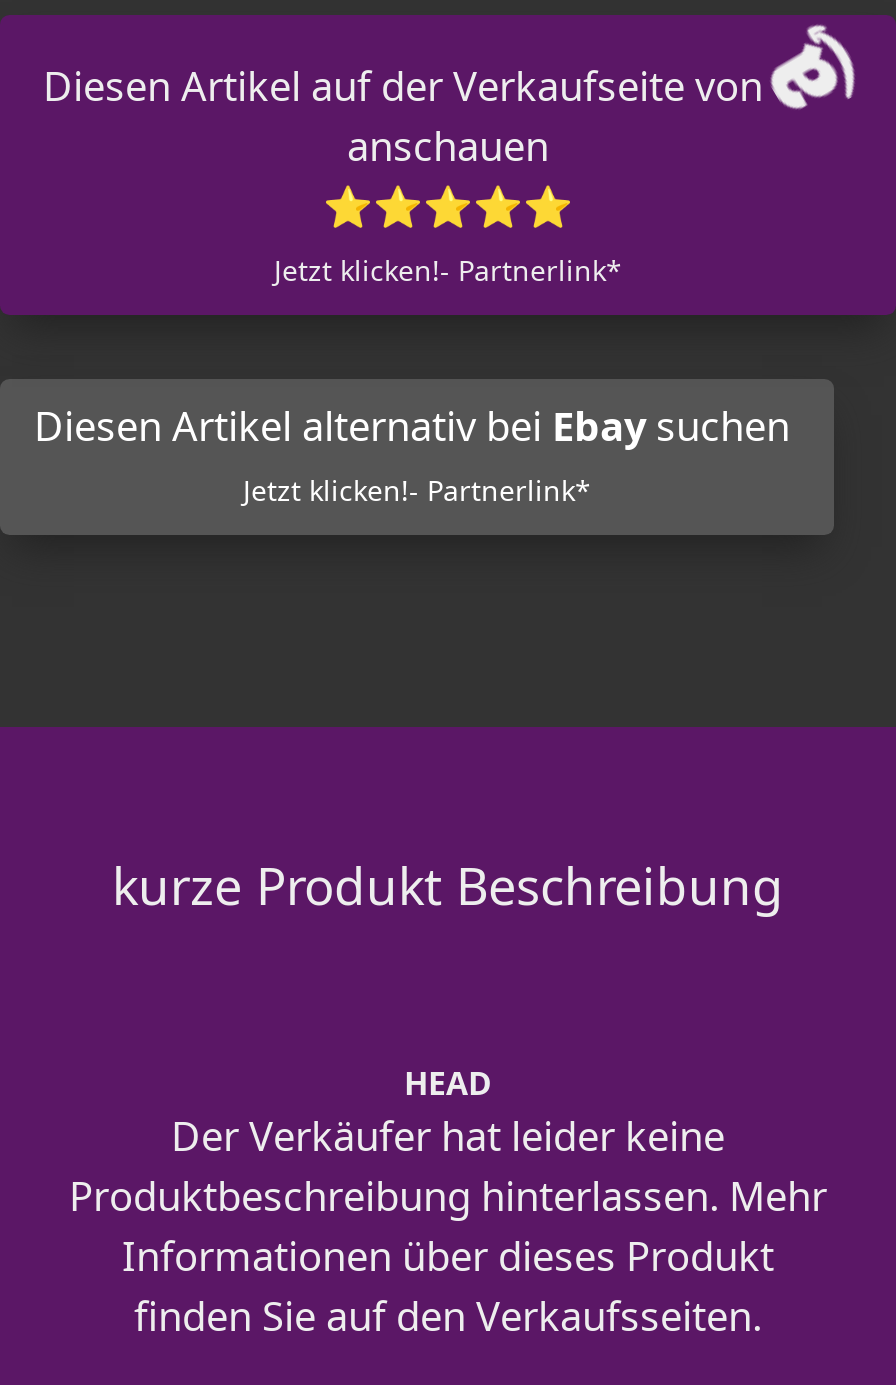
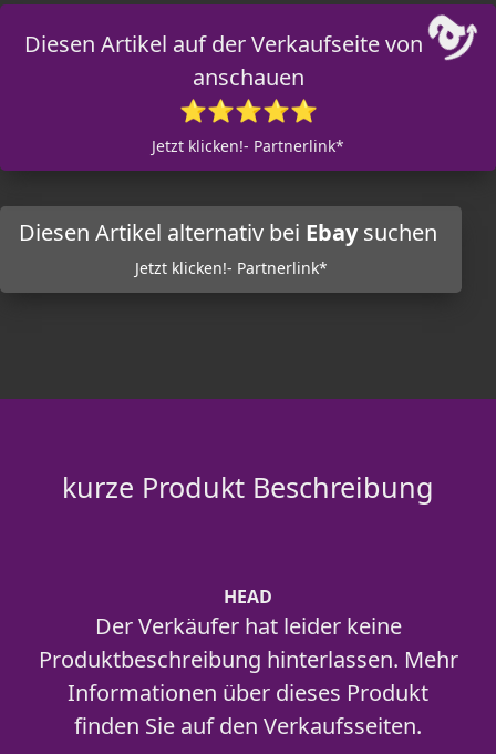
[776,23,862,115] [image] -> [427,10,478,61] [image]

